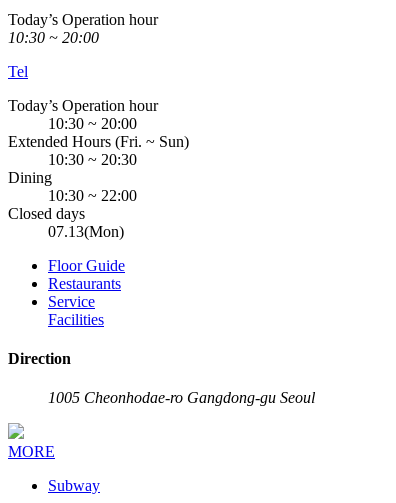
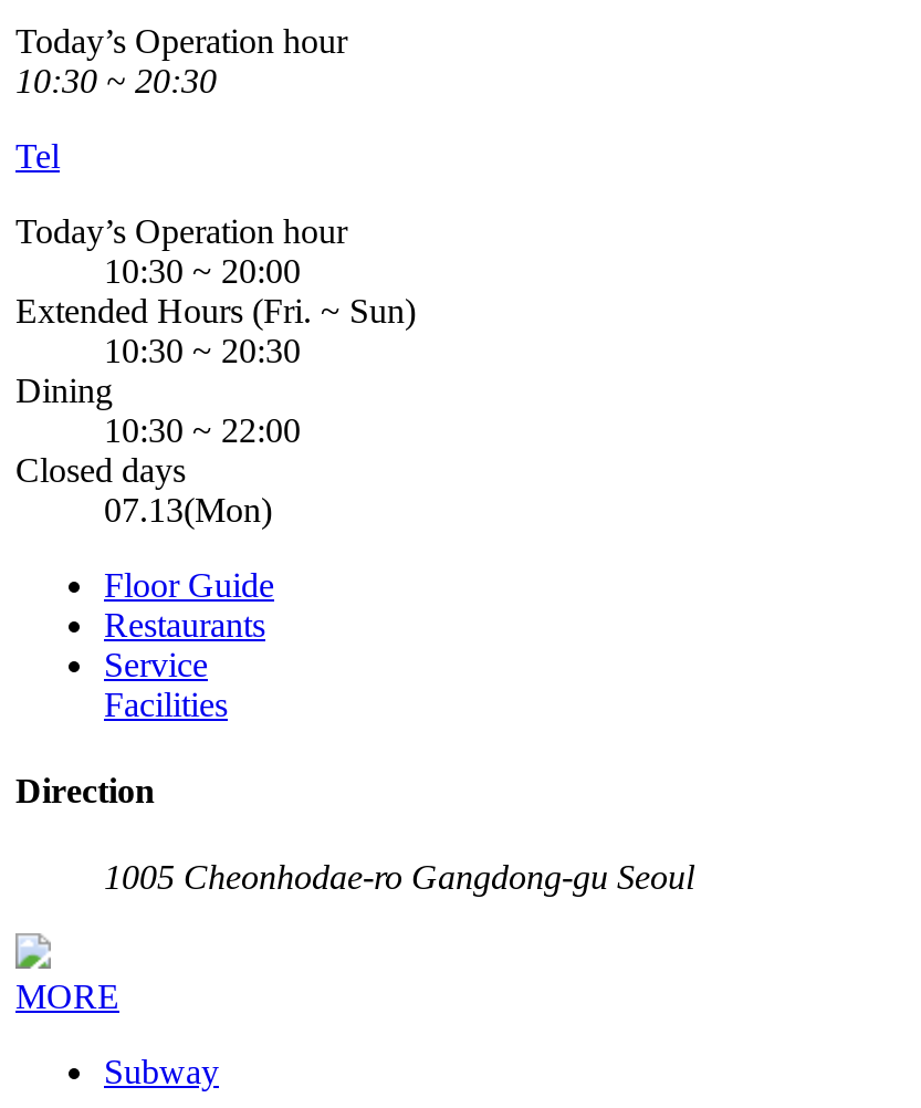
[8,28,99,45] 10:30 ~ 20:00 -> [15,61,217,98] 10:30 ~ 20:30

